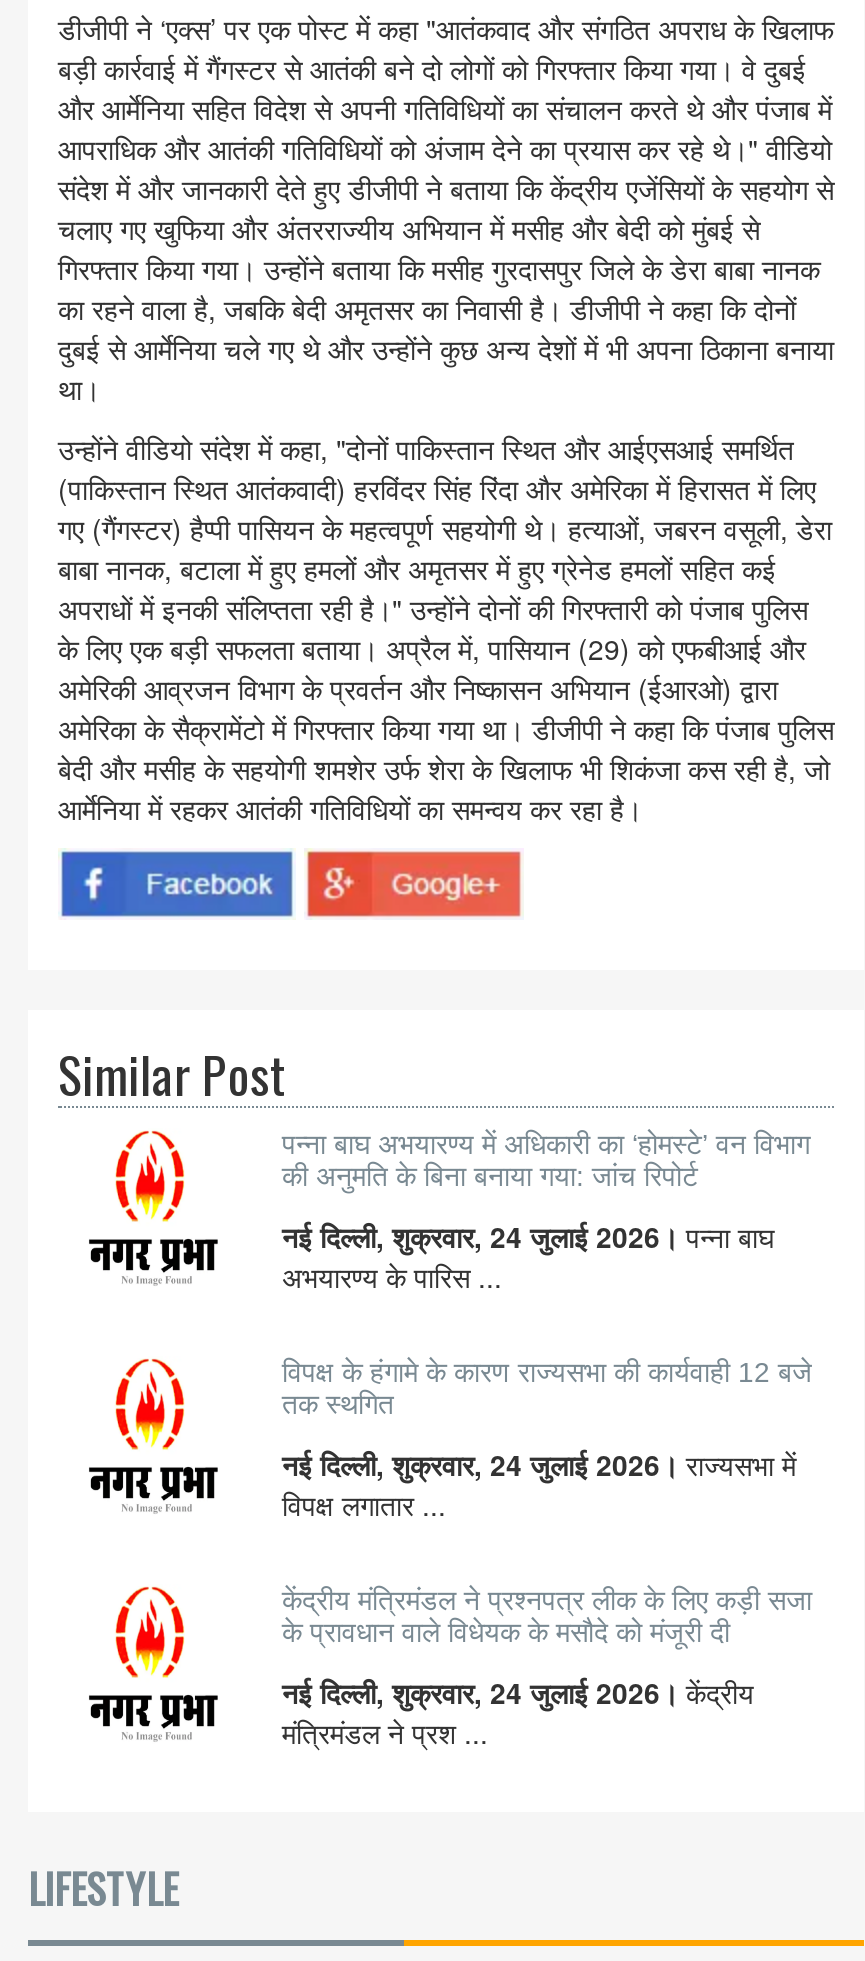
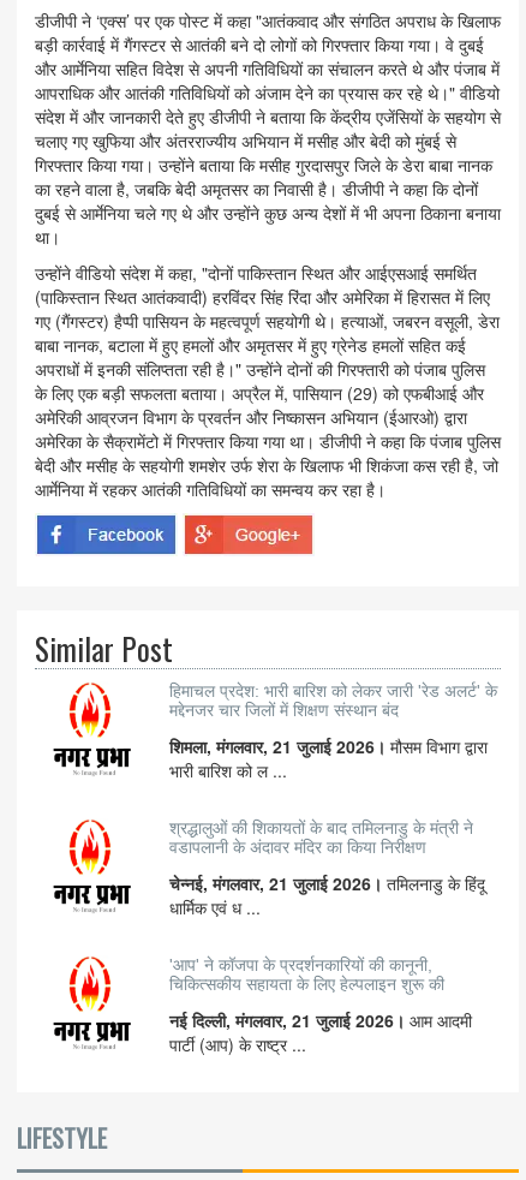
[282,1129,810,1193] पन्ना बाघ अभयारण्य में अधिकारी का ‘होमस्टे’ वन विभाग | की अनुमति के बिना बनाया गया: जांच रिपोर्ट -> [169,682,497,720] हिमाचल प्रदेश: भारी बारिश को लेकर जारी 'रेड अलर्ट' के | मद्देनजर चार जिलों में शिक्षण संस्थान बंद
[282,1217,774,1297] नई दिल्ली, शुक्रवार, 24 जुलाई 2026। पन्ना बाघ | अभयारण्य के पारिस ... -> [169,735,488,783] शिमला, मंगलवार, 21 जुलाई 2026। मौसम विभाग द्वारा | भारी बारिश को ल ...
[282,1357,812,1421] विपक्ष के हंगामे के कारण राज्यसभा की कार्यवाही 12 बजे | तक स्थगित -> [169,819,473,857] श्रद्धालुओं की शिकायतों के बाद तमिलनाडु के मंत्री ने | वडापलानी के अंदावर मंदिर का किया निरीक्षण
[282,1445,796,1525] नई दिल्ली, शुक्रवार, 24 जुलाई 2026। राज्यसभा में | विपक्ष लगातार ... -> [169,872,485,920] चेन्नई, मंगलवार, 21 जुलाई 2026। तमिलनाडु के हिंदू | धार्मिक एवं ध ...
[282,1585,812,1649] केंद्रीय मंत्रिमंडल ने प्रश्नपत्र लीक के लिए कड़ी सजा | के प्रावधान वाले विधेयक के मसौदे को मंजूरी दी -> [169,956,444,994] 'आप' ने कॉजपा के प्रदर्शनकारियों की कानूनी, | चिकित्सकीय सहायता के लिए हेल्पलाइन शुरू की
[282,1673,754,1753] नई दिल्ली, शुक्रवार, 24 जुलाई 2026। केंद्रीय | मंत्रिमंडल ने प्रश ... -> [169,1009,472,1057] नई दिल्ली, मंगलवार, 21 जुलाई 2026। आम आदमी | पार्टी (आप) के राष्ट्र ...

